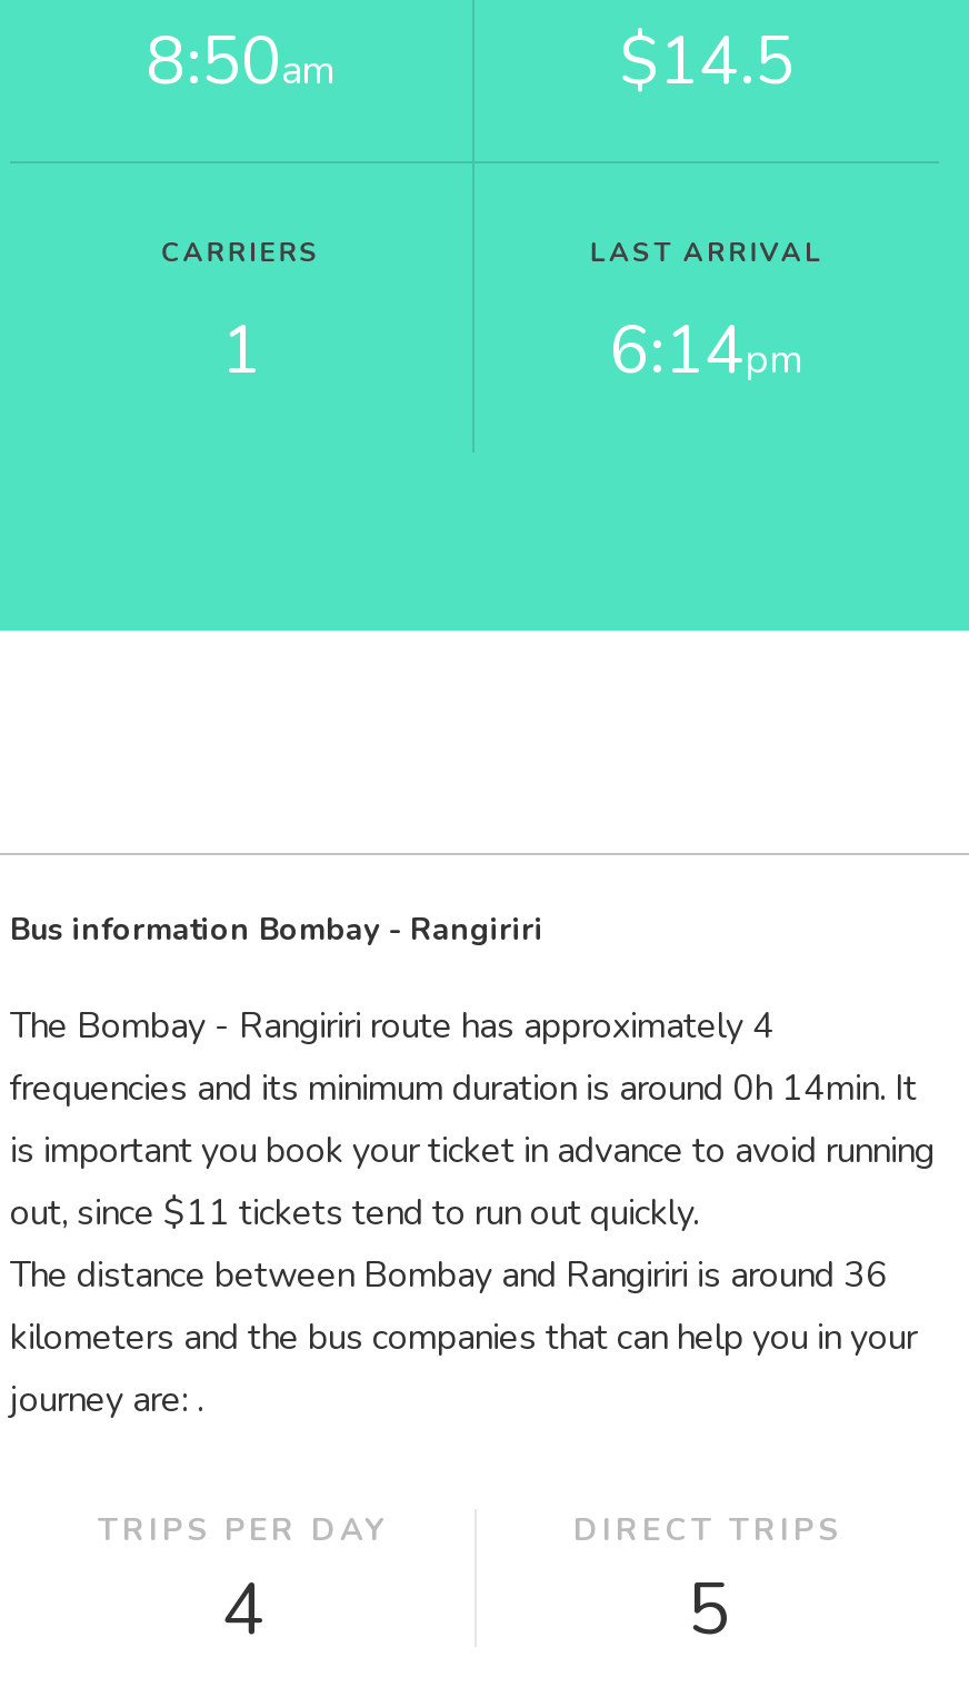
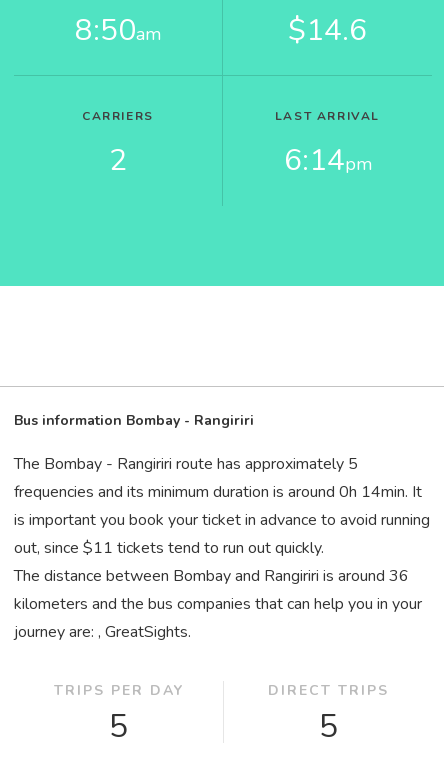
[619,17,795,108] $14.5 -> [288,10,367,51] $14.6
[221,306,261,397] 1 -> [109,140,127,181] 2
[10,1002,775,1051] The Bombay - Rangiriri route has approximately 4 -> [14,453,358,475] The Bombay - Rangiriri route has approximately 5
[10,1376,203,1425] journey are: . -> [14,621,191,643] journey are: , GreatSights.
[221,1562,263,1658] 4 -> [109,705,128,748] 5

